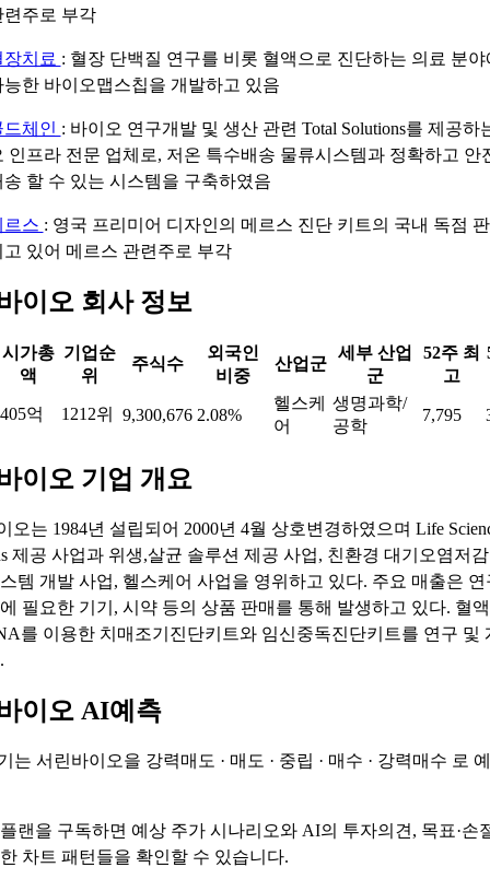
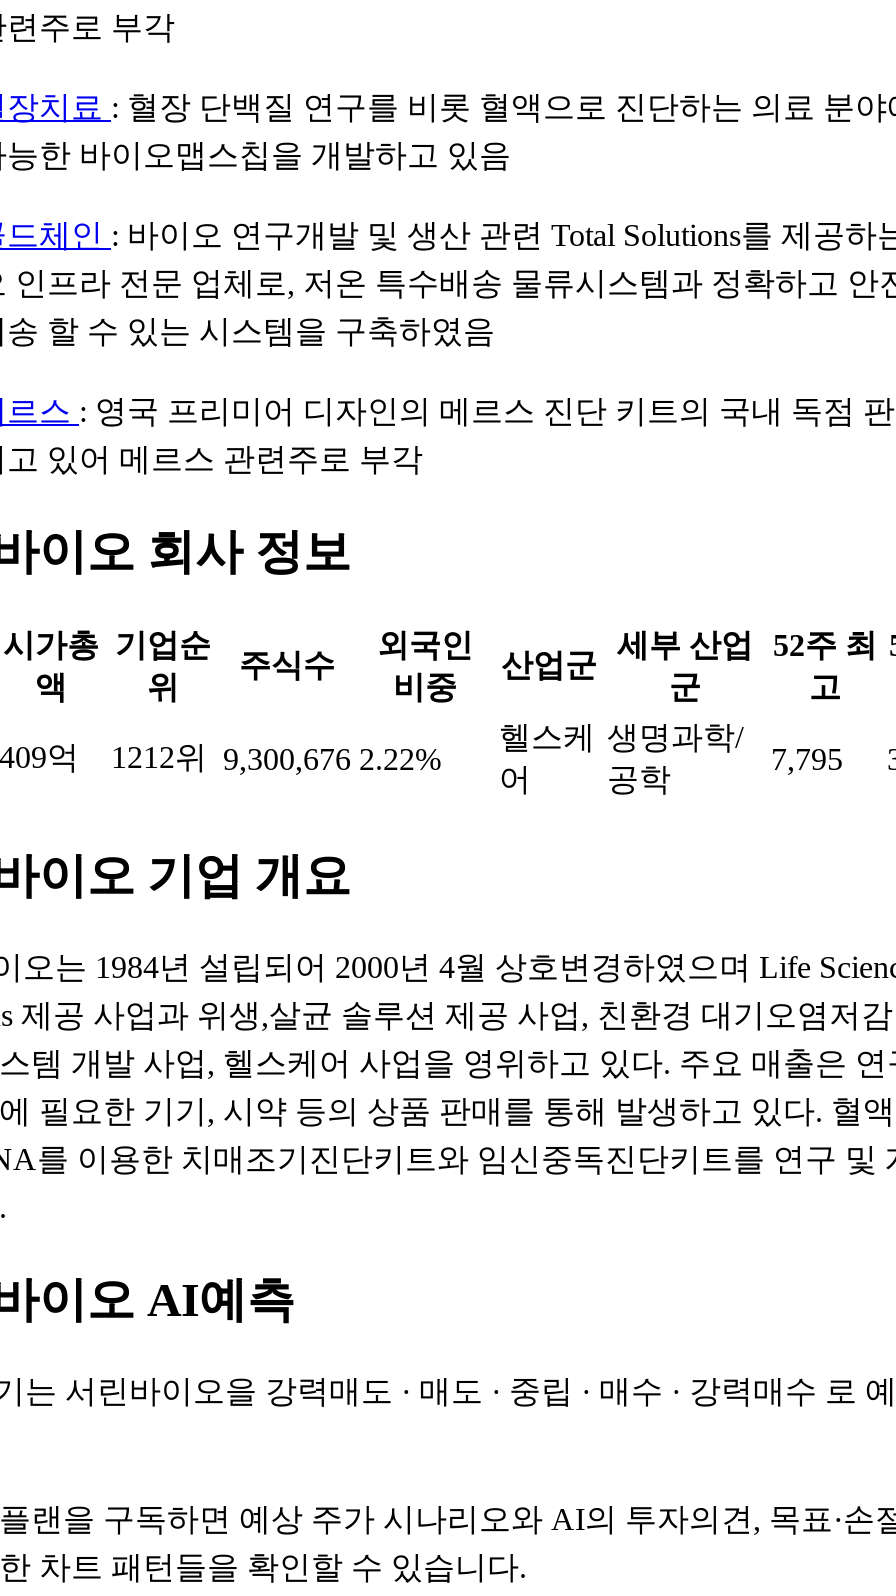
[0,405,241,424] 405억 | 1212위 9,300,676 2.08% -> [0,740,441,776] 409억 | 1212위 9,300,676 2.22%

